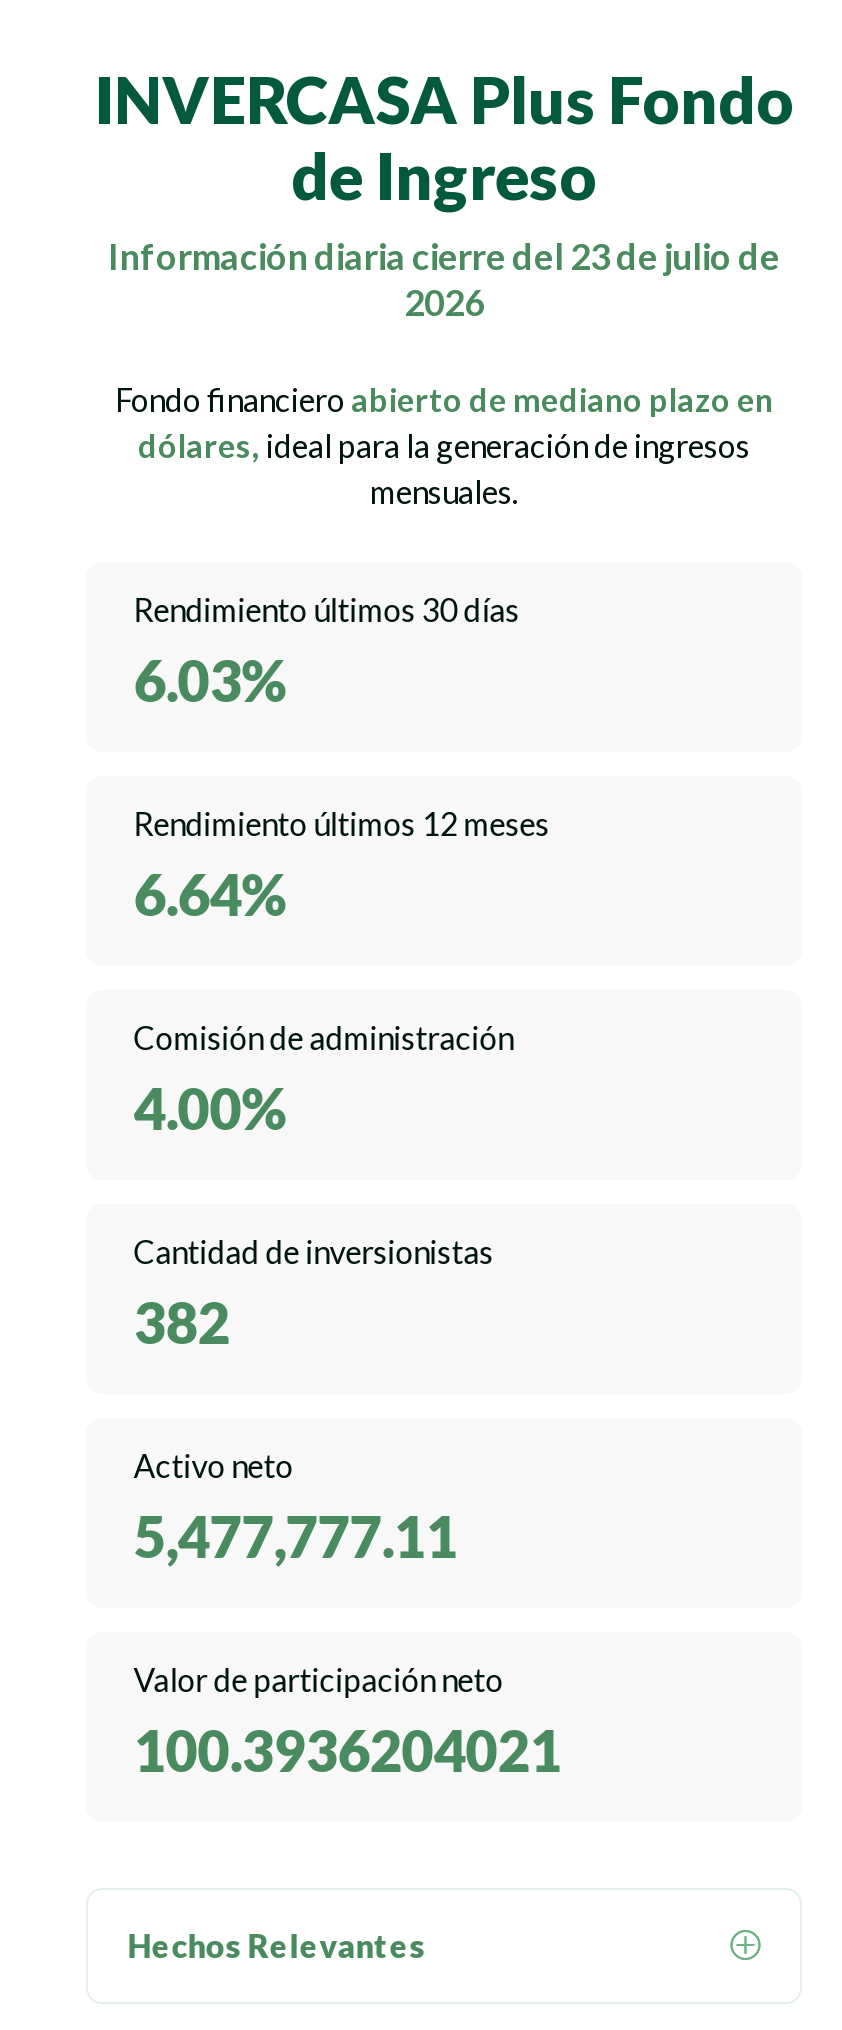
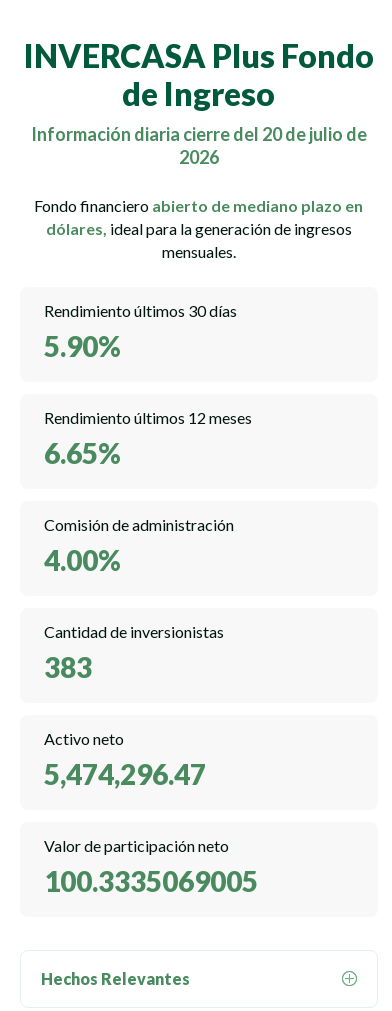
[108,234,780,278] Información diaria cierre del 23 de julio de -> [31,123,367,145] Información diaria cierre del 20 de julio de
[134,646,288,714] 6.03% -> [44,329,121,363] 5.90%
[134,860,288,928] 6.64% -> [44,436,121,470] 6.65%
[134,1288,230,1356] 382 -> [44,650,92,684] 383
[134,1502,458,1570] 5,477,777.11 -> [44,757,206,791] 5,474,296.47
[134,1716,562,1784] 100.3936204021 -> [44,864,258,898] 100.3335069005

